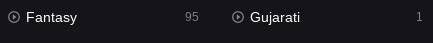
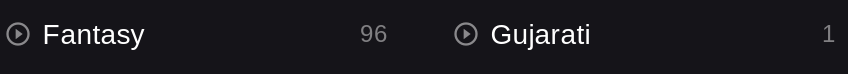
[185,10,199,24] 95 -> [360,20,388,48] 96

